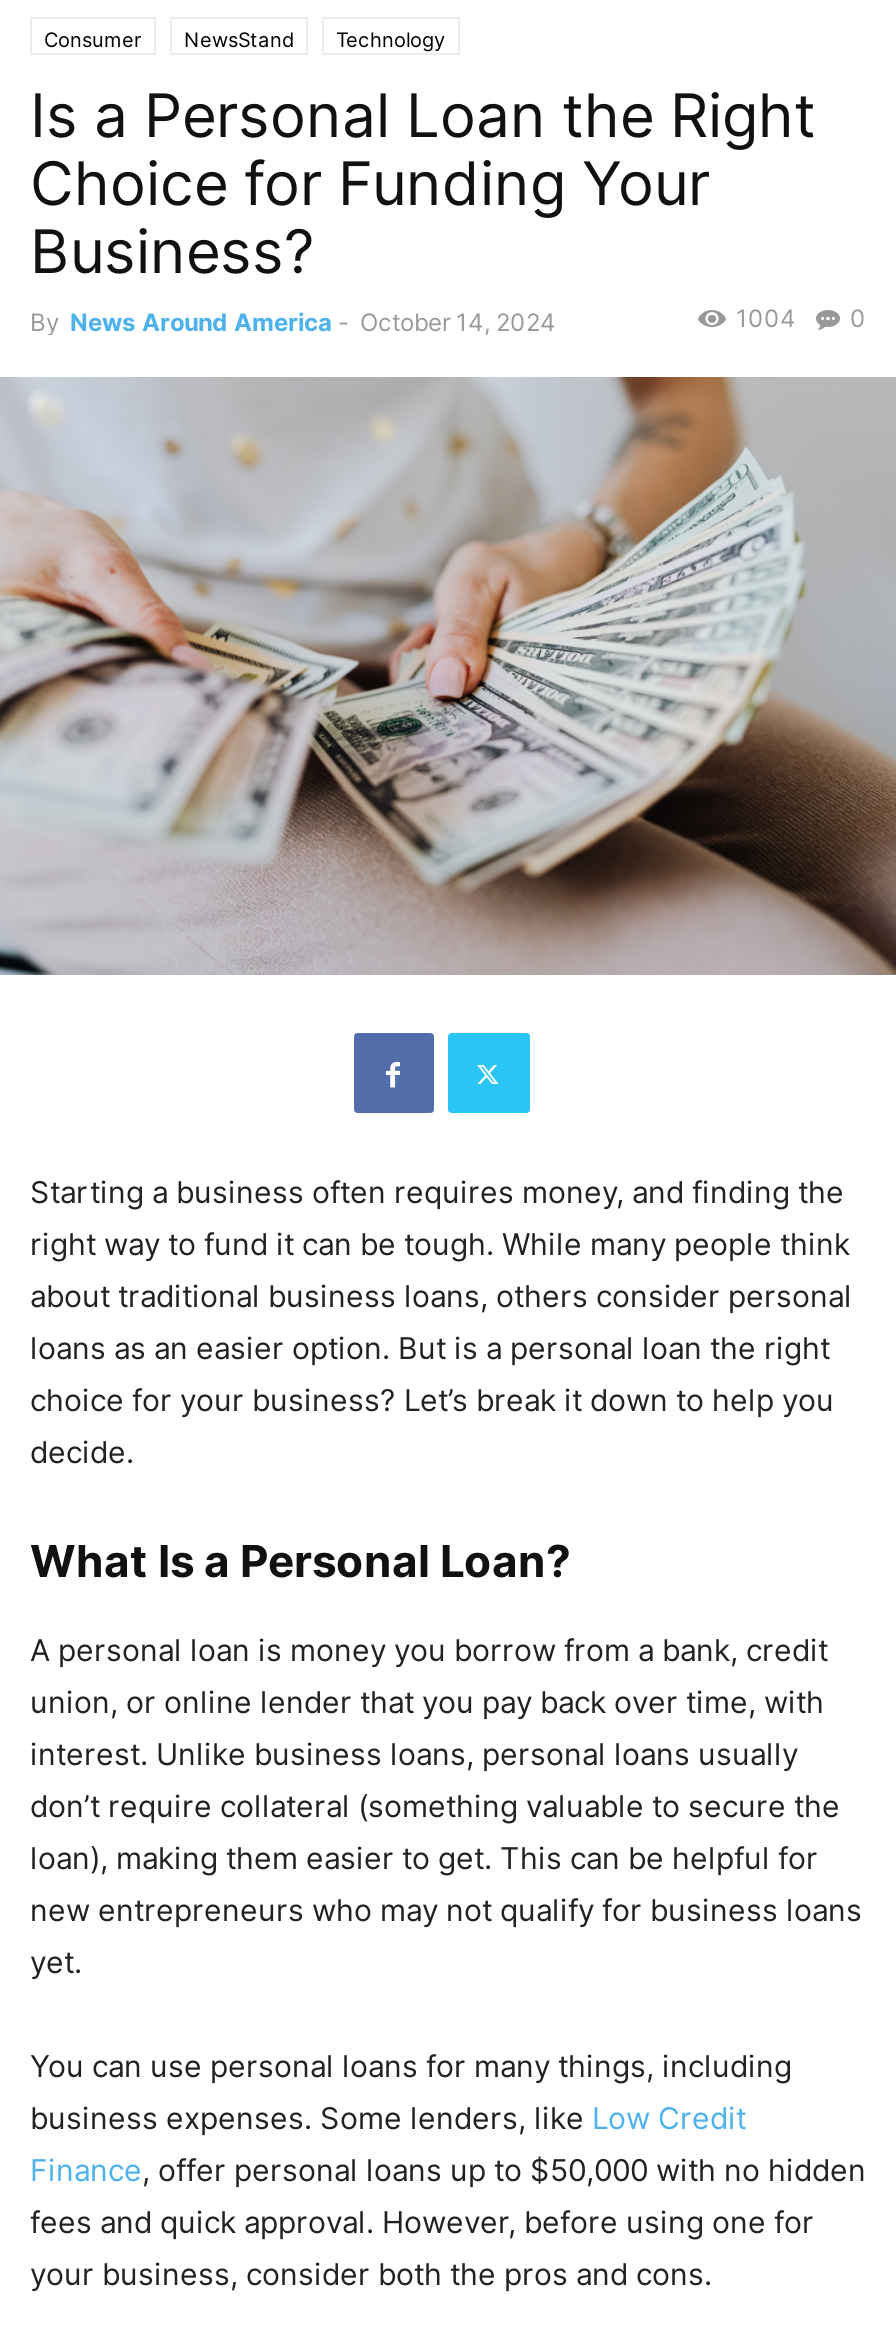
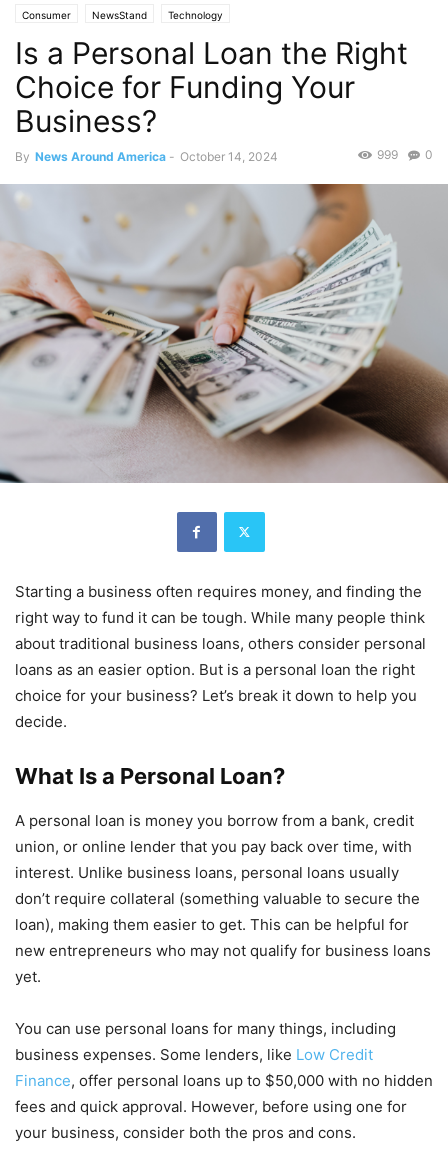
[736,303,866,333] 1004 0 -> [377,147,433,162] 999 0

